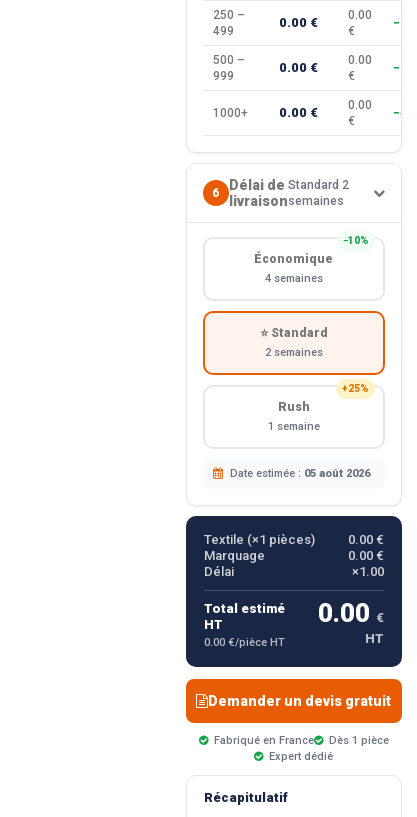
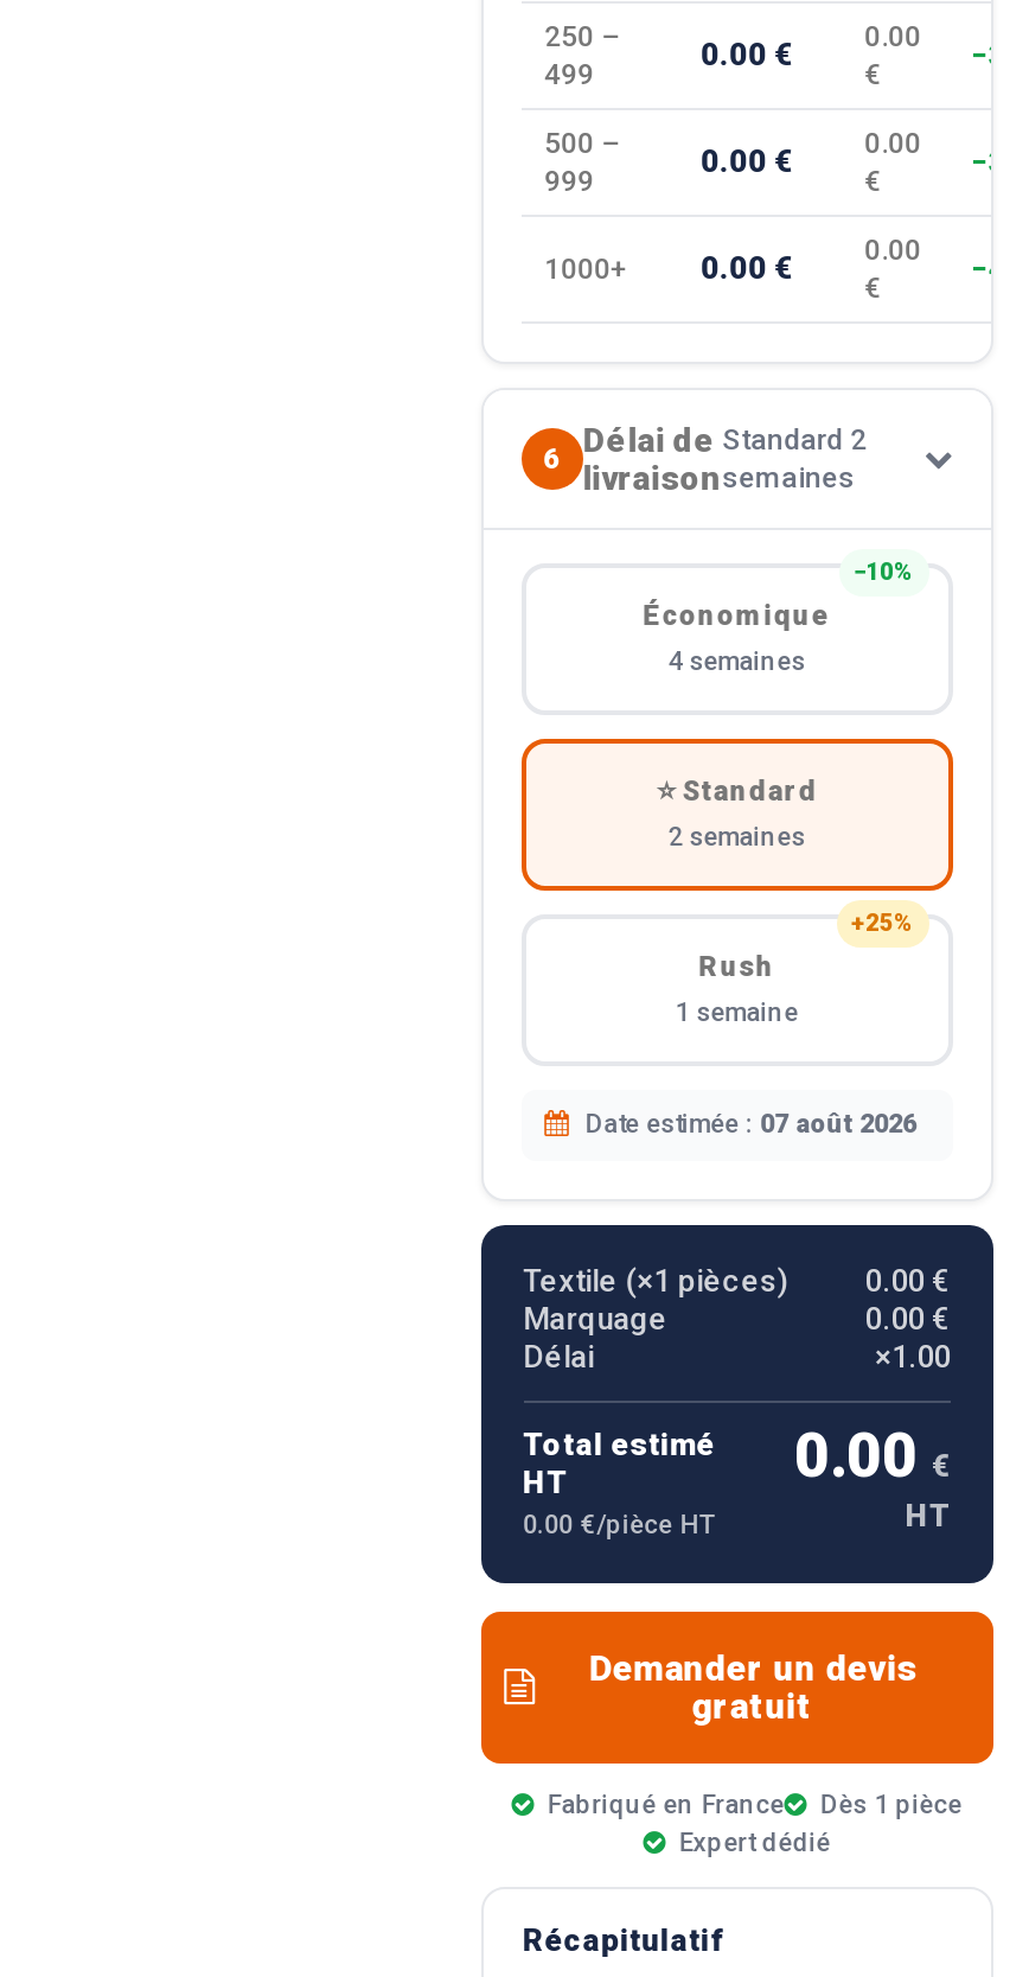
[227,467,370,480] Date estimée : 05 août 2026 -> [578,1108,917,1139] Date estimée : 07 août 2026

